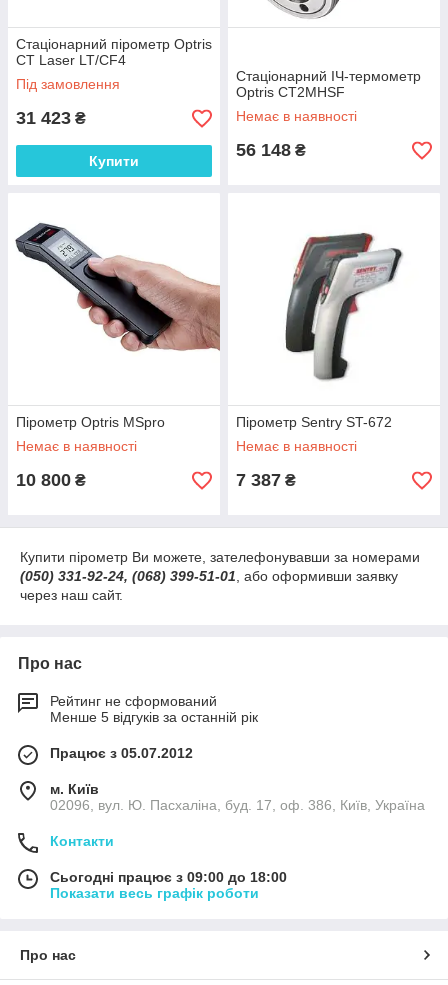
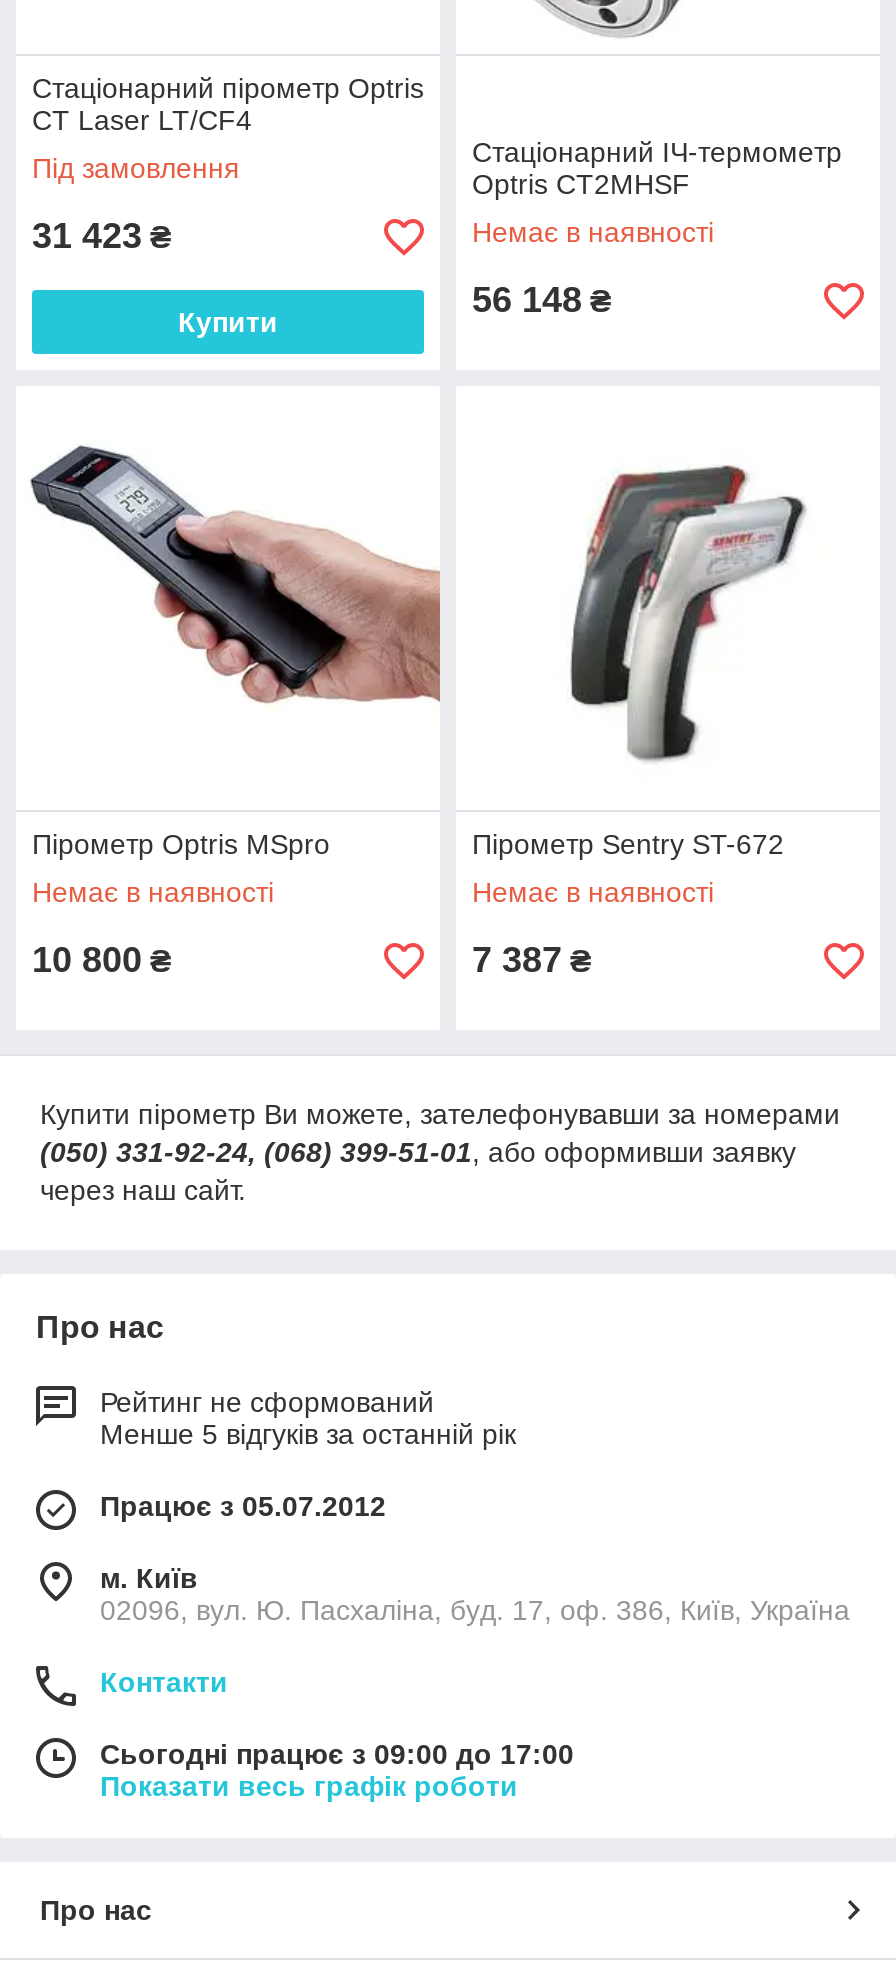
[50,869,287,885] Сьогодні працює з 09:00 до 18:00 -> [100,1738,574,1770] Сьогодні працює з 09:00 до 17:00

